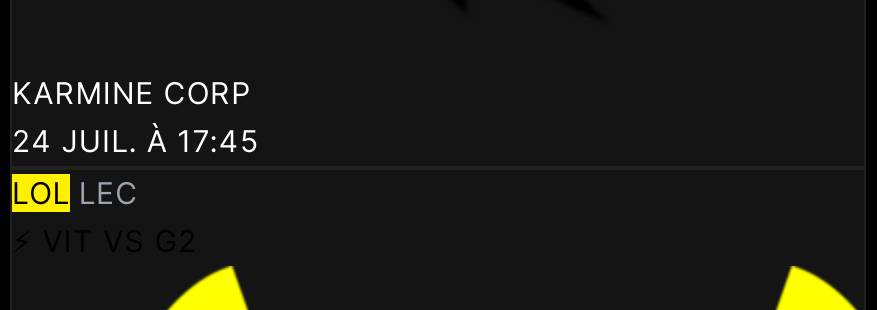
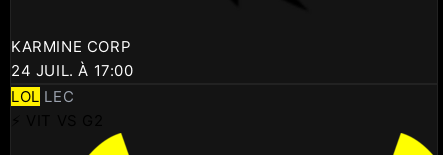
[12,121,259,159] 24 JUIL. À 17:45 -> [11,61,134,80] 24 JUIL. À 17:00

